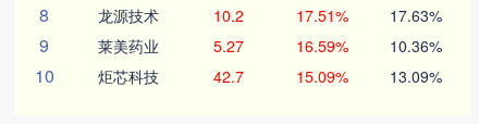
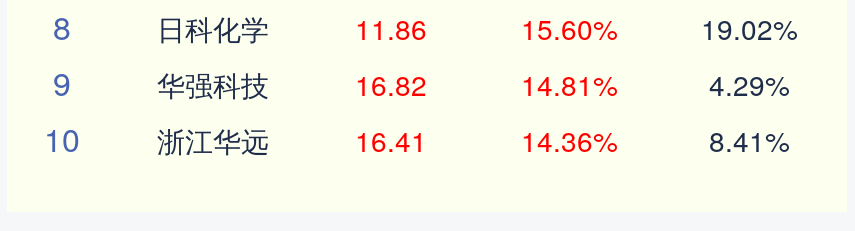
[99,5,442,27] 龙源技术 | 10.2 | 17.51% | 17.63% -> [157,9,797,49] 日科化学 | 11.86 | 15.60% | 19.02%
[99,35,442,57] 莱美药业 | 5.27 | 16.59% | 10.36% -> [157,65,789,105] 华强科技 | 16.82 | 14.81% | 4.29%
[99,66,442,87] 炬芯科技 | 42.7 | 15.09% | 13.09% -> [157,121,789,161] 浙江华远 | 16.41 | 14.36% | 8.41%

